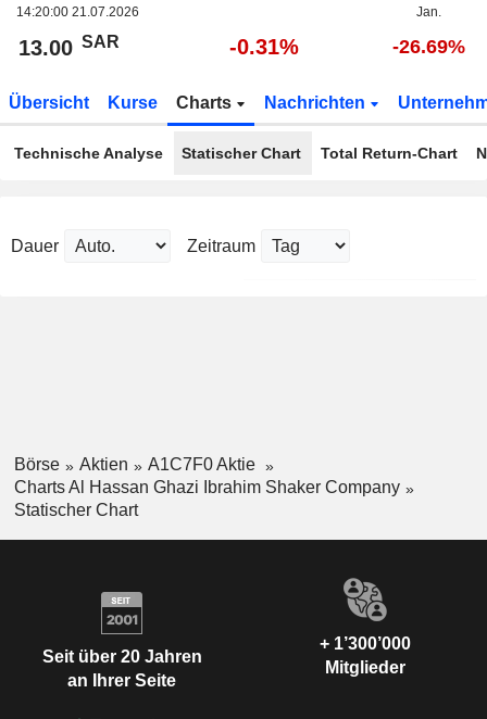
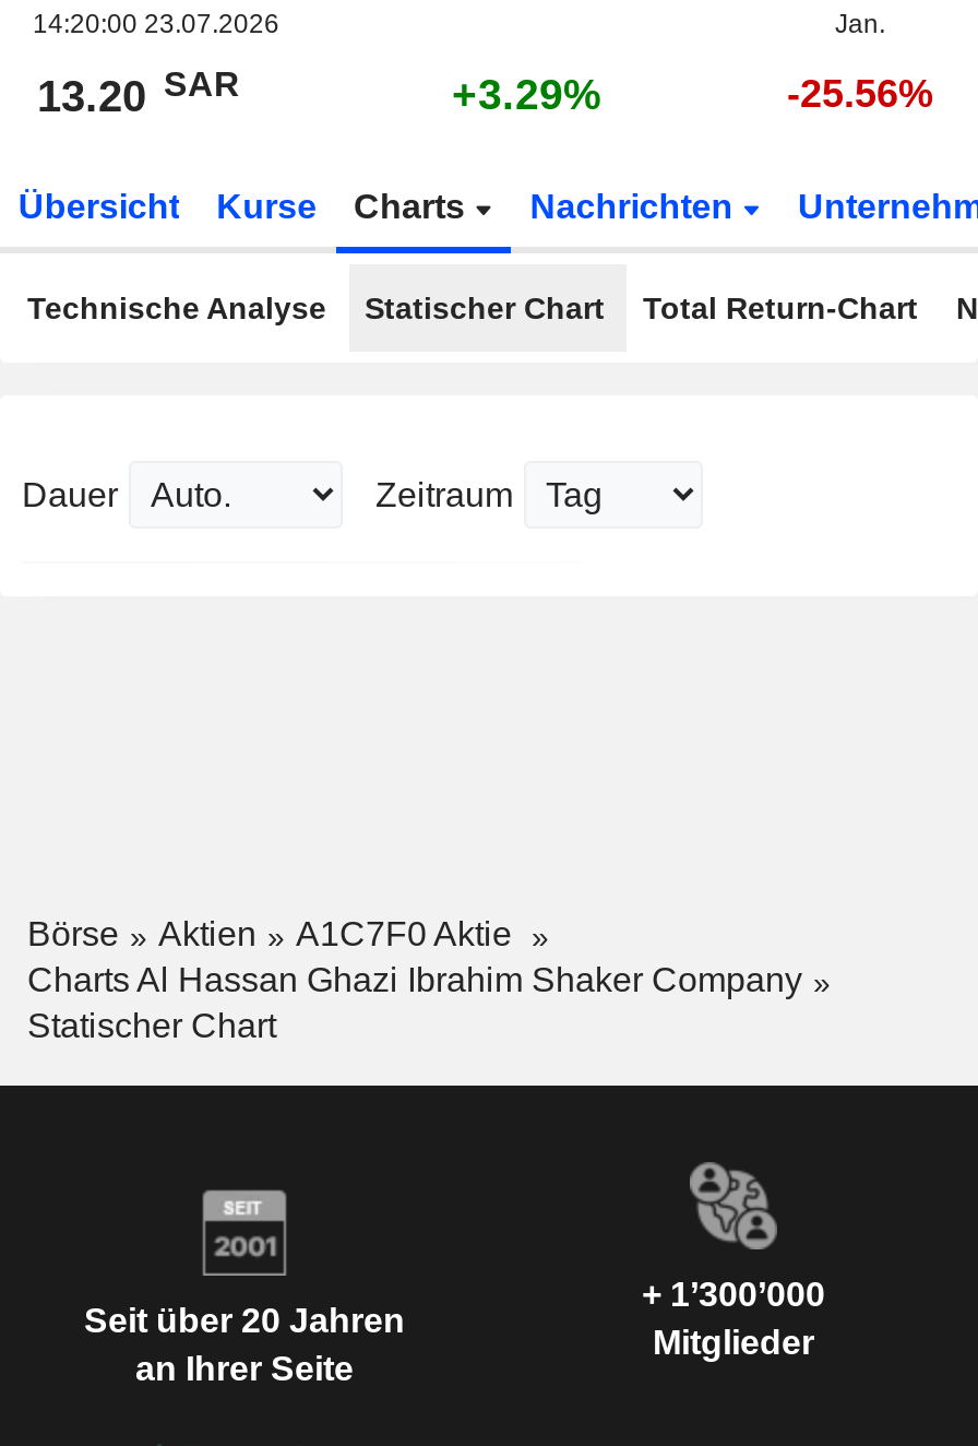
[16,4,139,20] 14:20:00 21.07.2026 -> [33,9,279,39] 14:20:00 23.07.2026
[18,32,120,60] 13.00 SAR -> [37,64,240,120] 13.20 SAR
[229,35,299,59] -0.31% -> [452,70,603,118] +3.29%
[392,36,465,58] -26.69% -> [787,72,933,116] -25.56%

